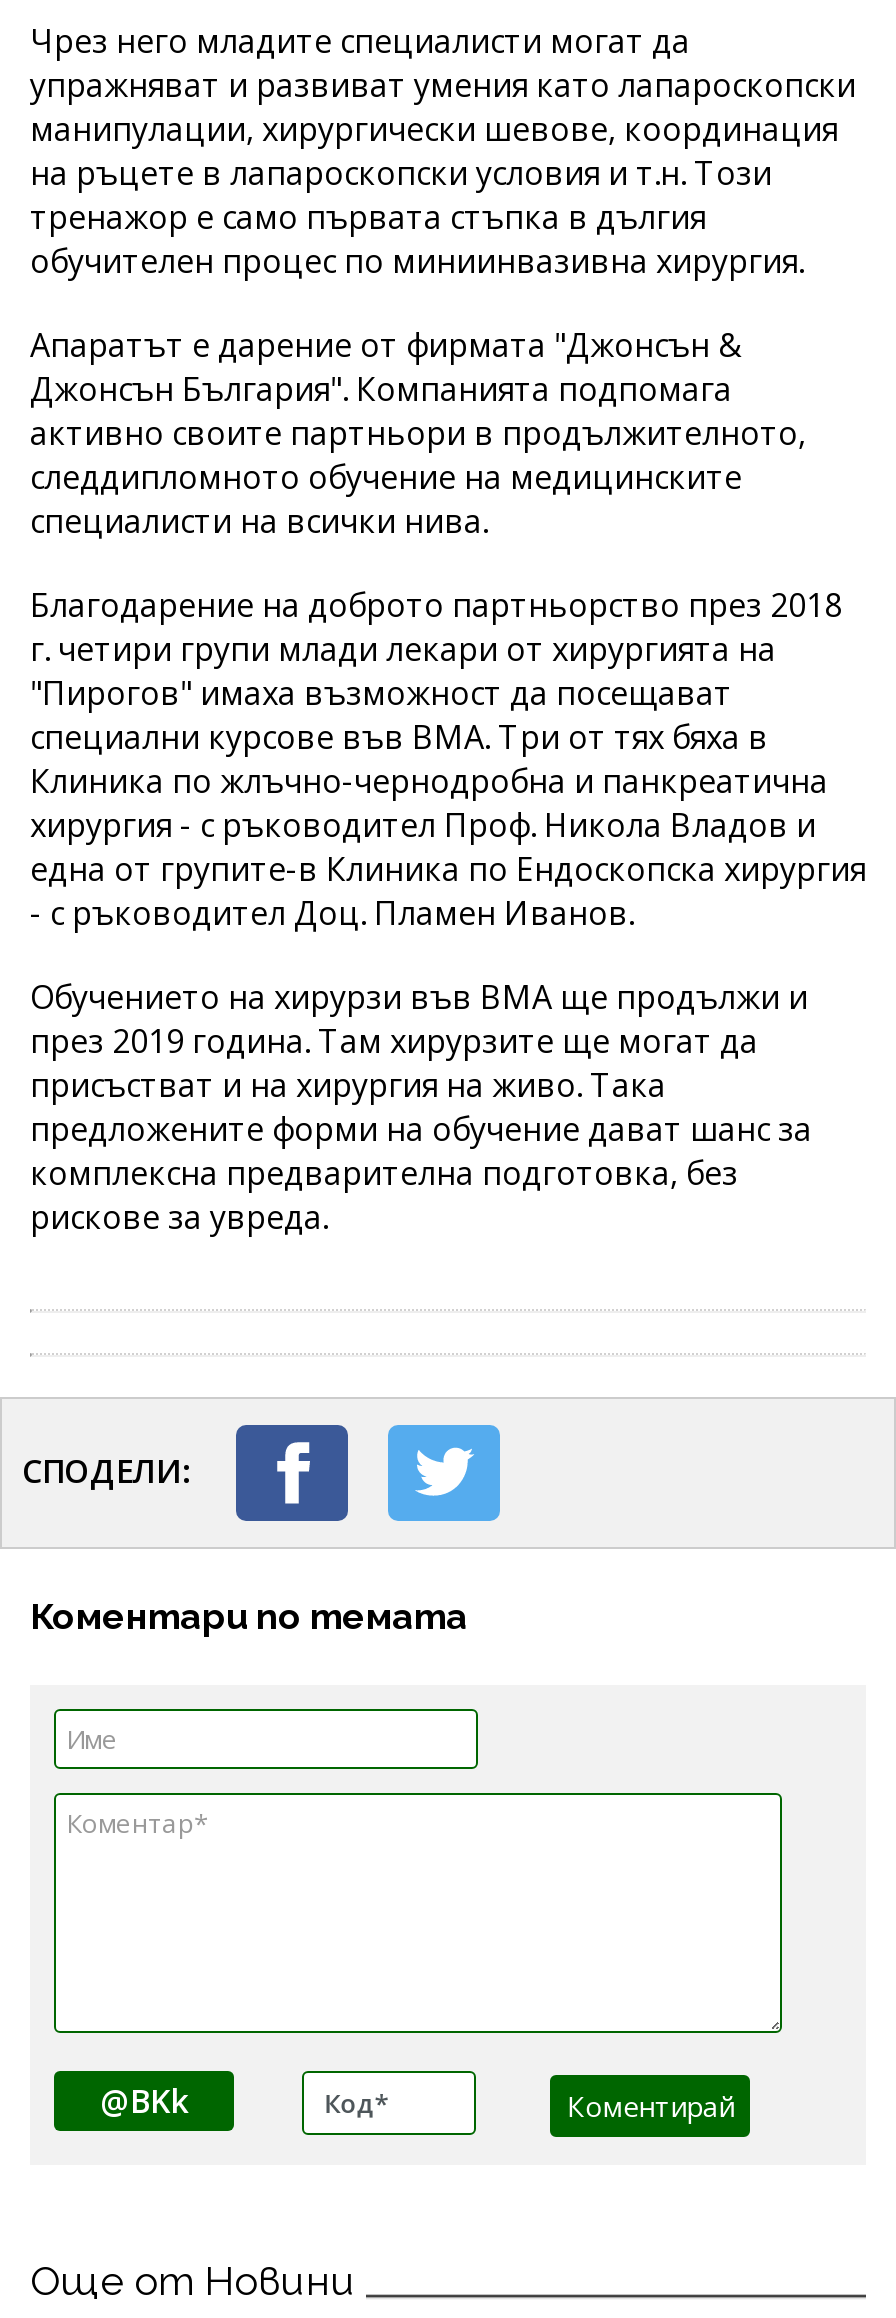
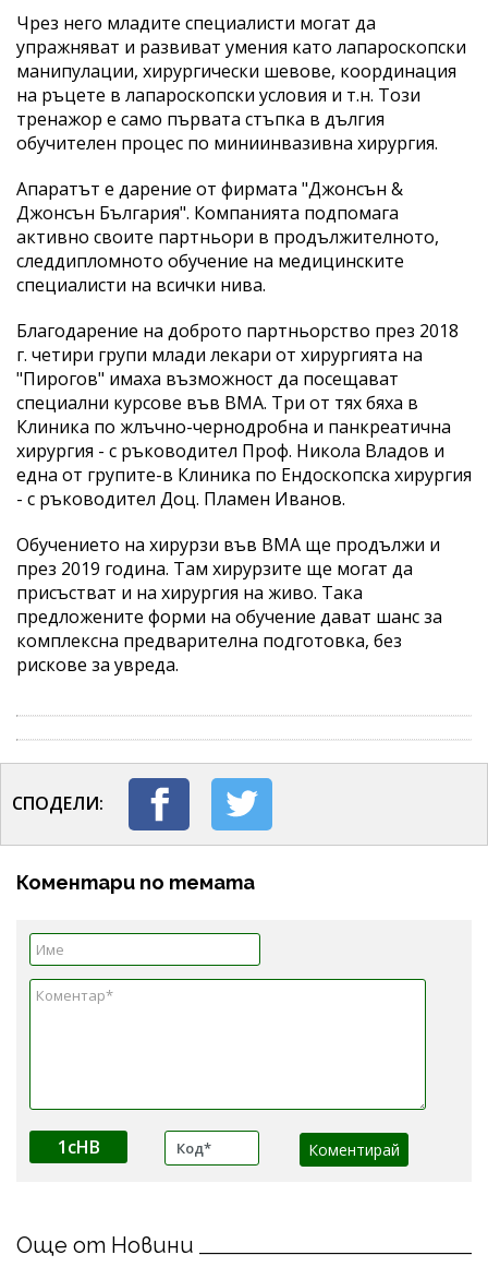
[100,2078,188,2122] @BKk -> [57,1135,100,1159] 1cHB

